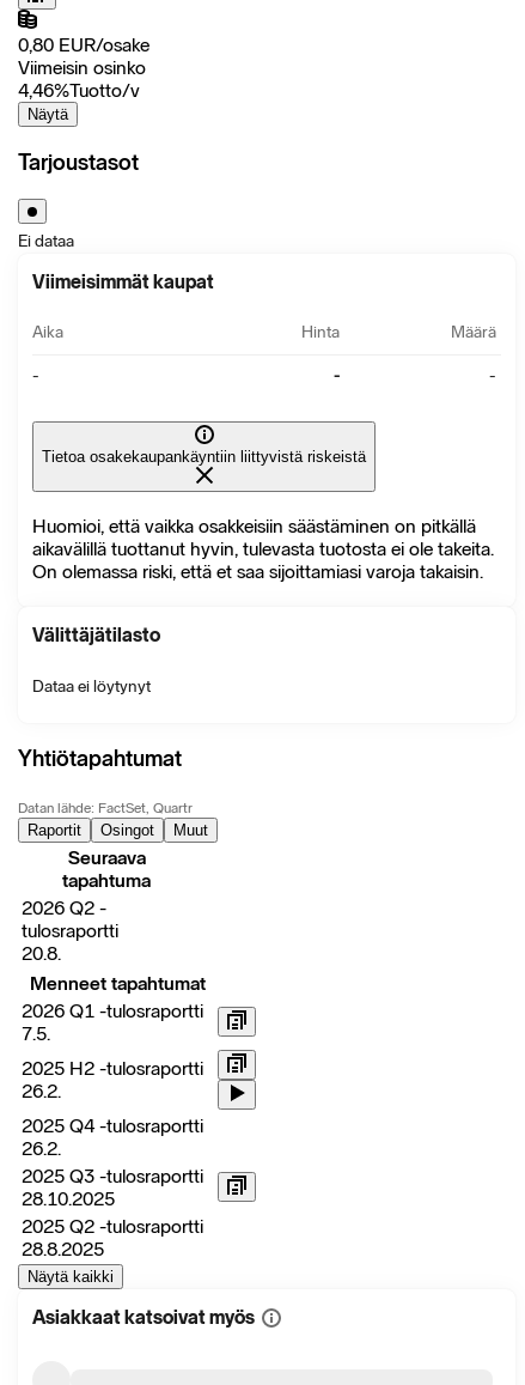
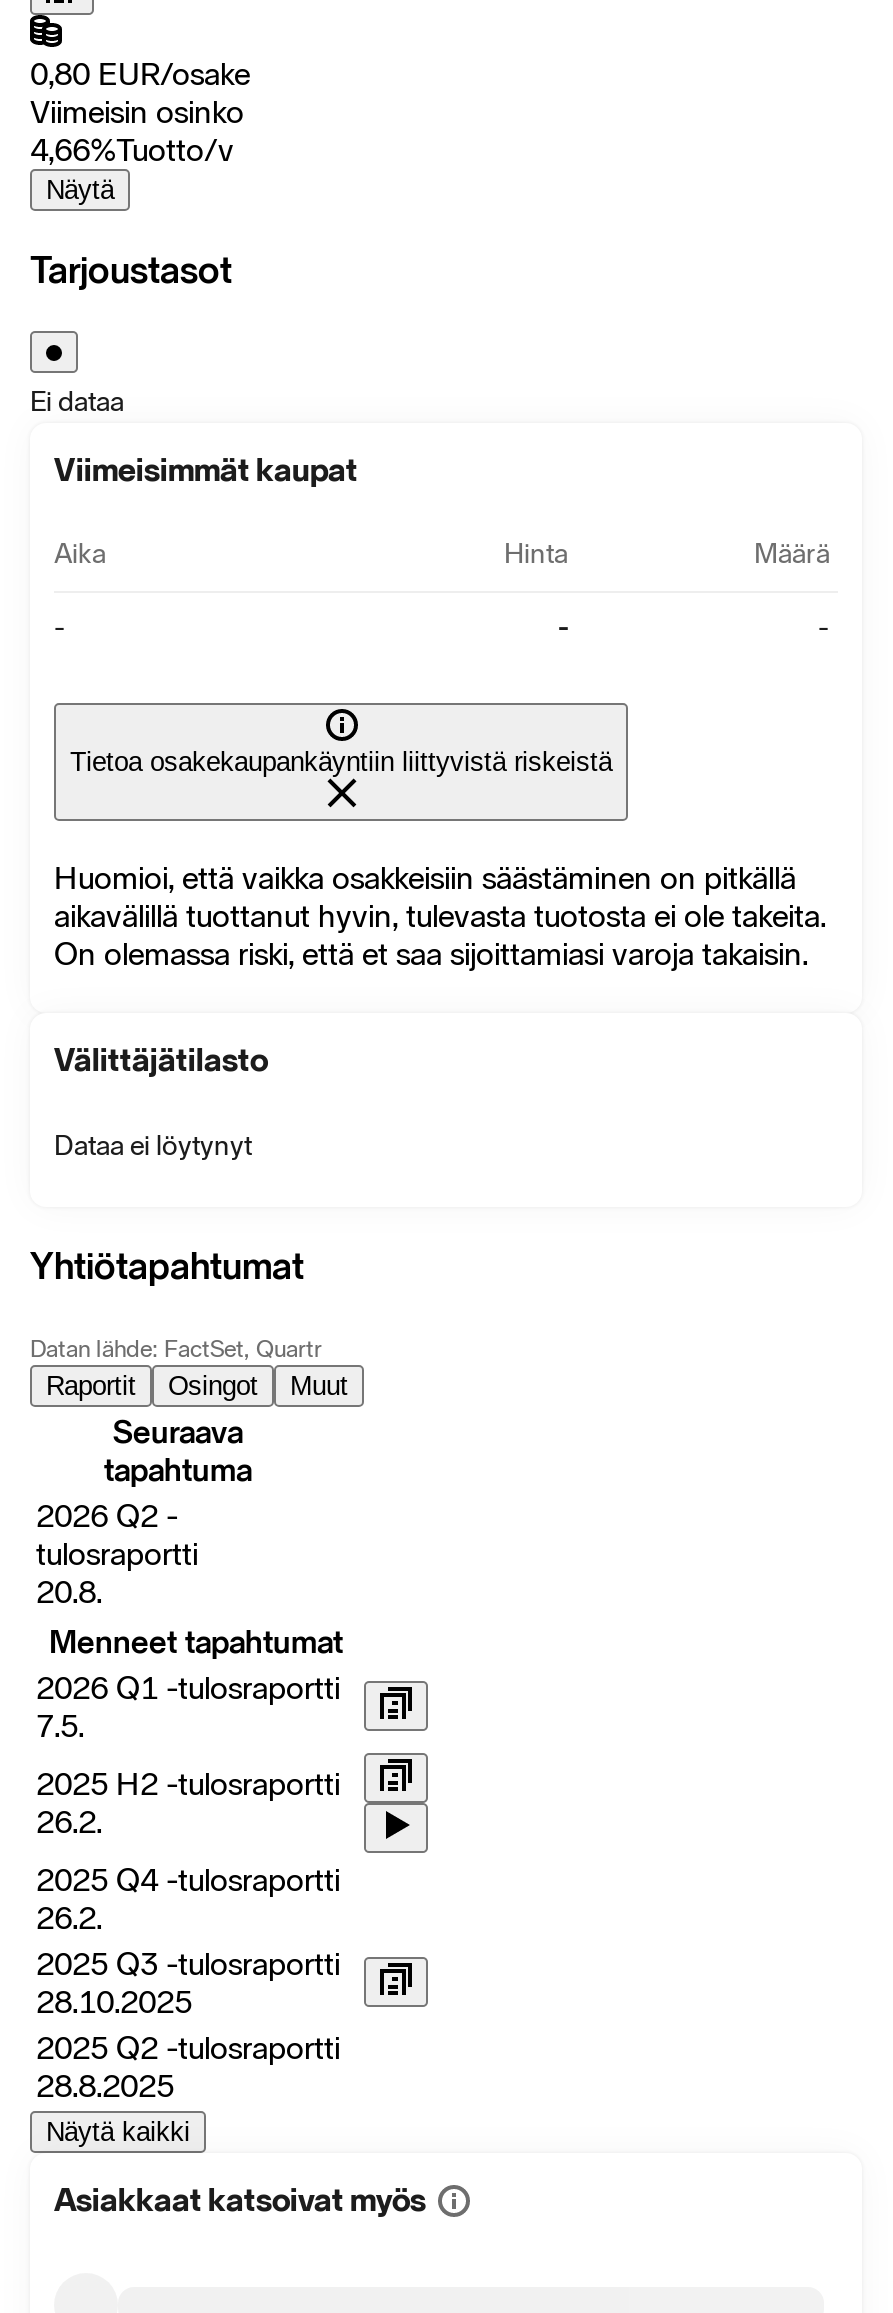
[18,79,140,102] 4,46%Tuotto/v -> [30,131,234,169] 4,66%Tuotto/v

